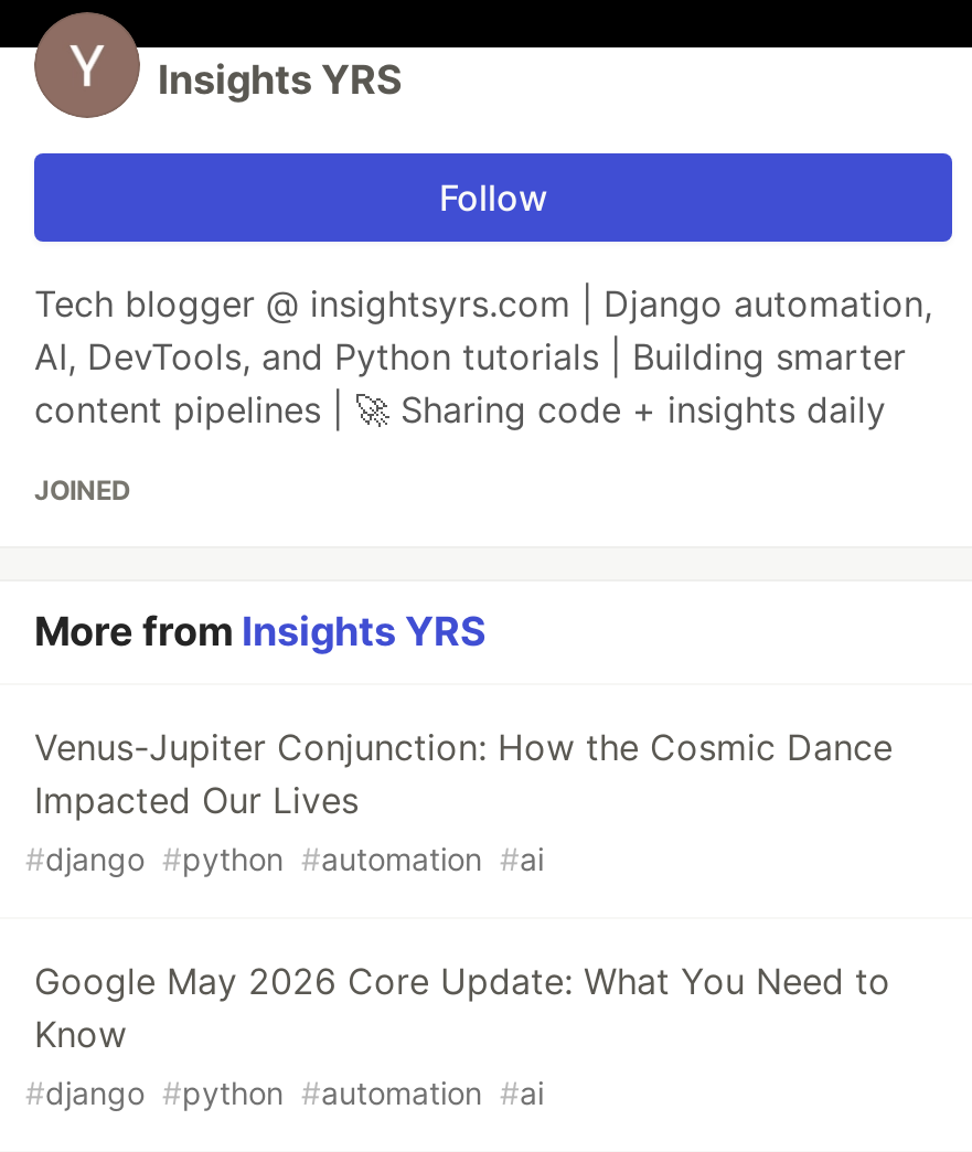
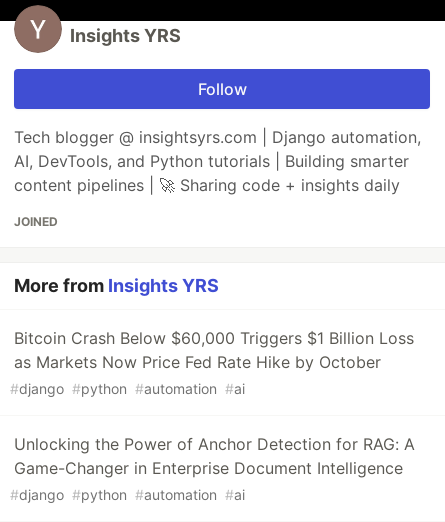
[34,724,893,821] Venus-Jupiter Conjunction: How the Cosmic Dance | Impacted Our Lives -> [14,328,414,372] Bitcoin Crash Below $60,000 Triggers $1 Billion Loss | as Markets Now Price Fed Rate Hike by October
[34,958,890,1055] Google May 2026 Core Update: What You Need to | Know -> [14,434,415,478] Unlocking the Power of Anchor Detection for RAG: A | Game-Changer in Enterprise Document Intelligence

